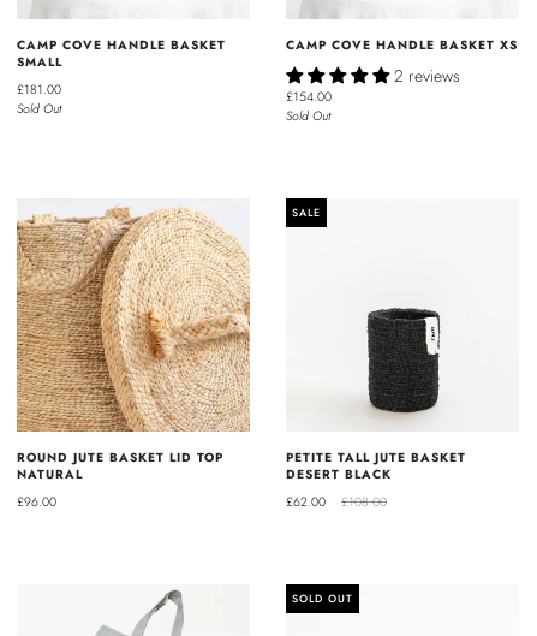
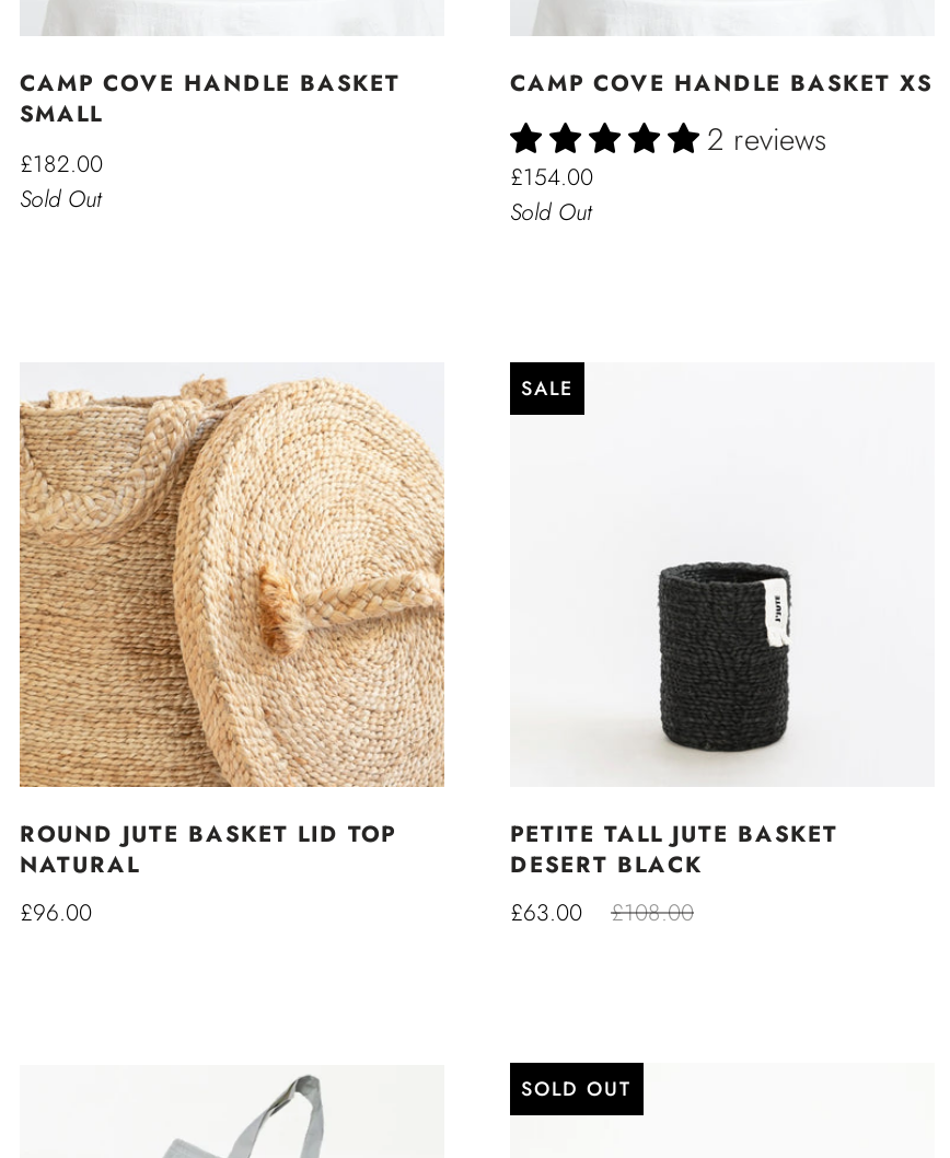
[17,81,61,99] £181.00 -> [20,147,103,180] £182.00
[286,493,387,511] £62.00 £108.00 -> [510,897,694,930] £63.00 £108.00

